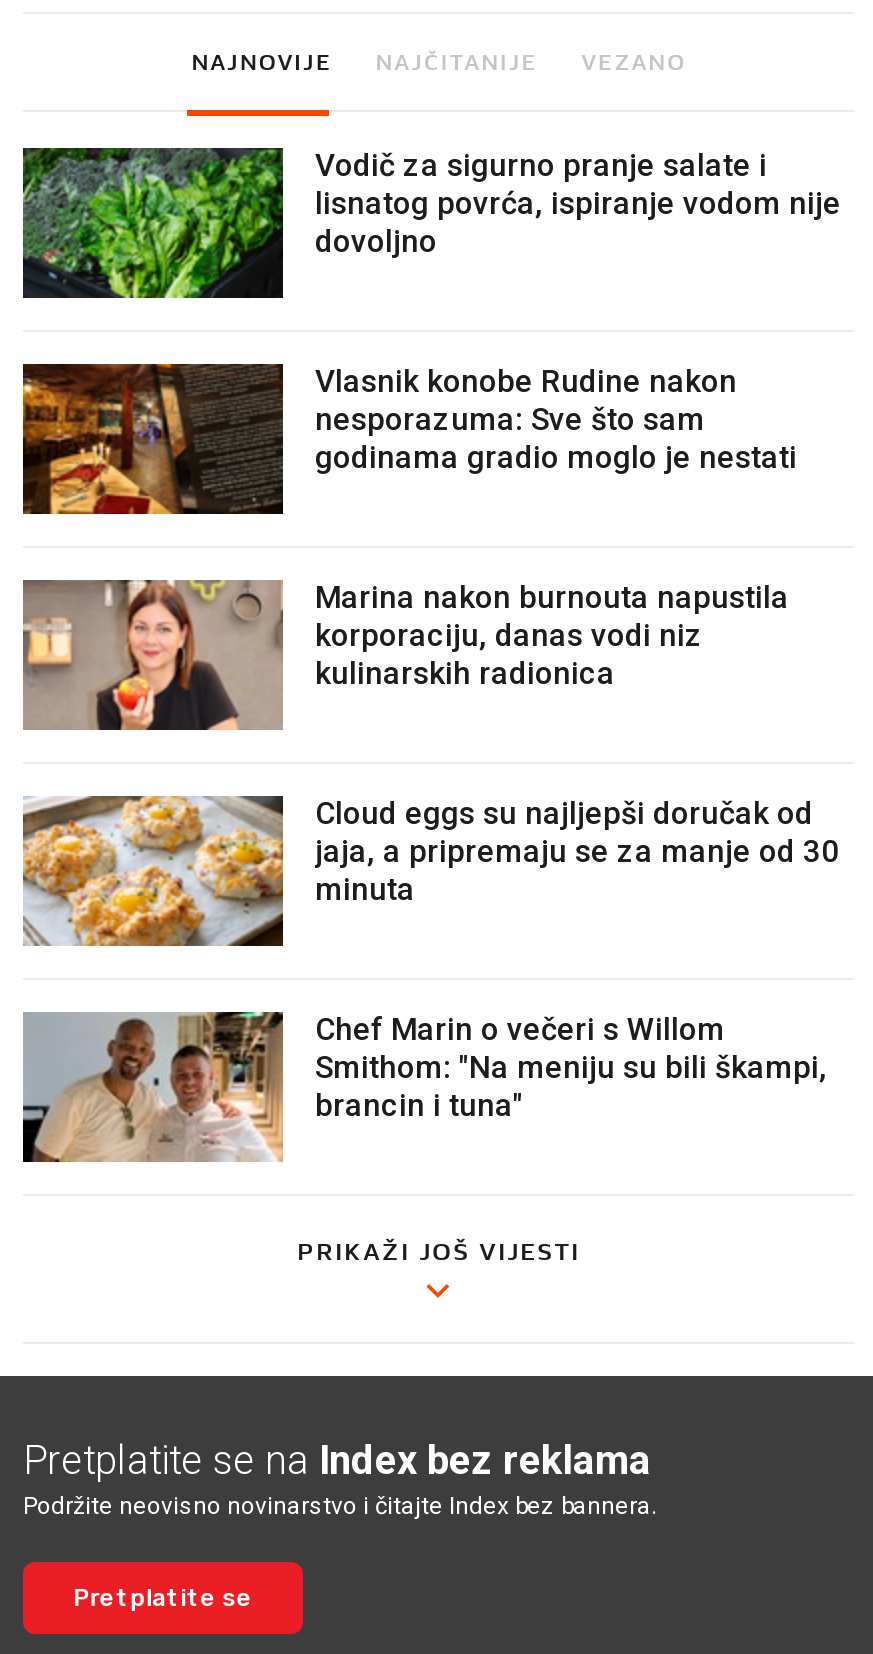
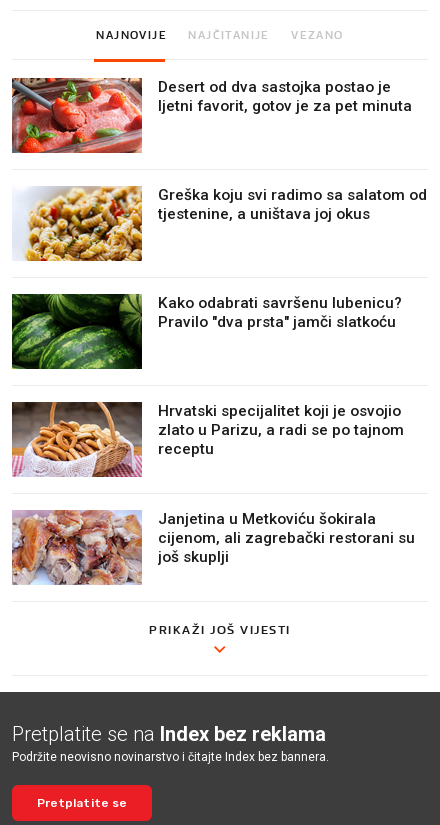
[21,146,841,300] [image] | Vodič za sigurno pranje salate i | lisnatog povrća, ispiranje vodom nije | dovoljno -> [11,77,412,154] [image] | Desert od dva sastojka postao je | ljetni favorit, gotov je za pet minuta
[21,362,797,516] [image] | Vlasnik konobe Rudine nakon | nesporazuma: Sve što sam | godinama gradio moglo je nestati -> [12,185,427,262] [image] | Greška koju svi radimo sa salatom od | tjestenine, a uništava joj okus
[21,578,789,732] [image] | Marina nakon burnouta napustila | korporaciju, danas vodi niz | kulinarskih radionica -> [11,293,402,370] [image] | Kako odabrati savršenu lubenicu? | Pravilo "dva prsta" jamči slatkoću
[21,794,839,948] [image] | Cloud eggs su najljepši doručak od | jaja, a pripremaju se za manje od 30 | minuta -> [11,401,404,478] [image] | Hrvatski specijalitet koji je osvojio | zlato u Parizu, a radi se po tajnom | receptu
[21,1010,827,1164] [image] | Chef Marin o večeri s Willom | Smithom: "Na meniju su bili škampi, | brancin i tuna" -> [11,509,415,585] [image] | Janjetina u Metkoviću šokirala | cijenom, ali zagrebački restorani su | još skuplji

